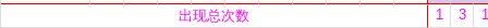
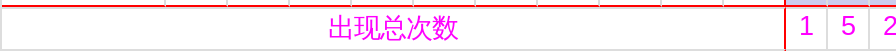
[458,6,466,23] 3 -> [841,11,855,41] 5
[481,6,488,23] 1 -> [883,11,896,41] 2

